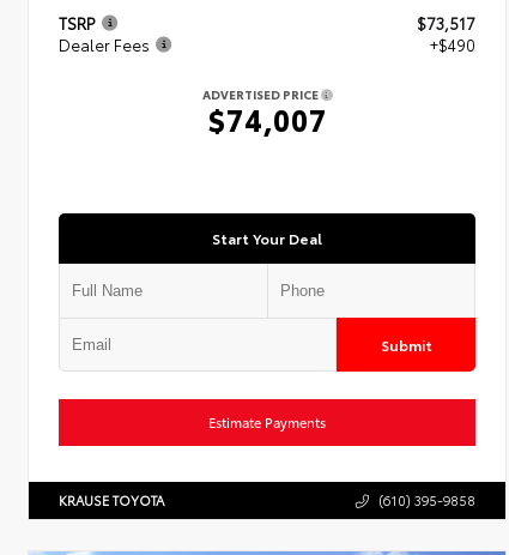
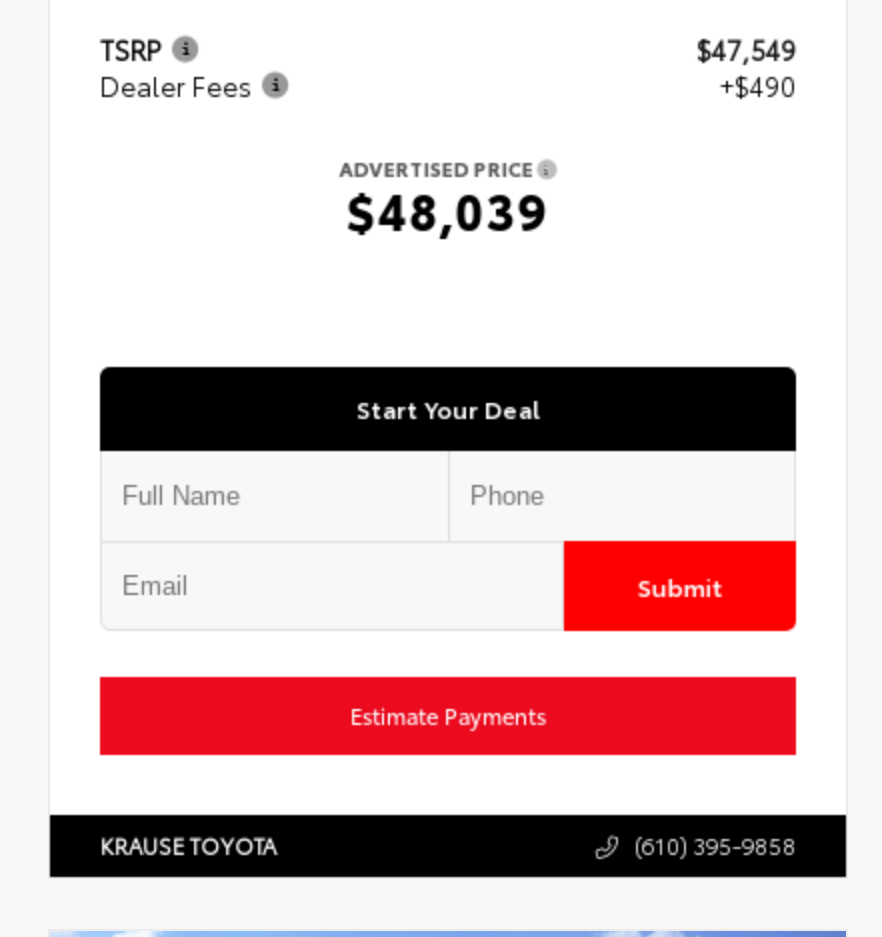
[417,13,475,34] $73,517 -> [696,32,796,68] $47,549
[208,98,326,139] $74,007 -> [347,175,549,243] $48,039

